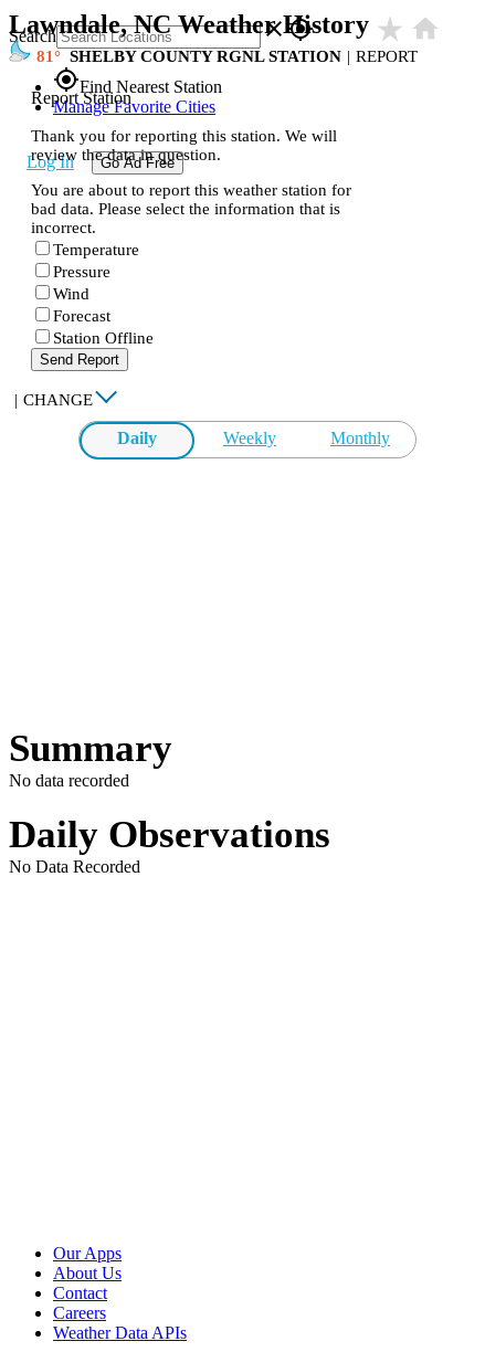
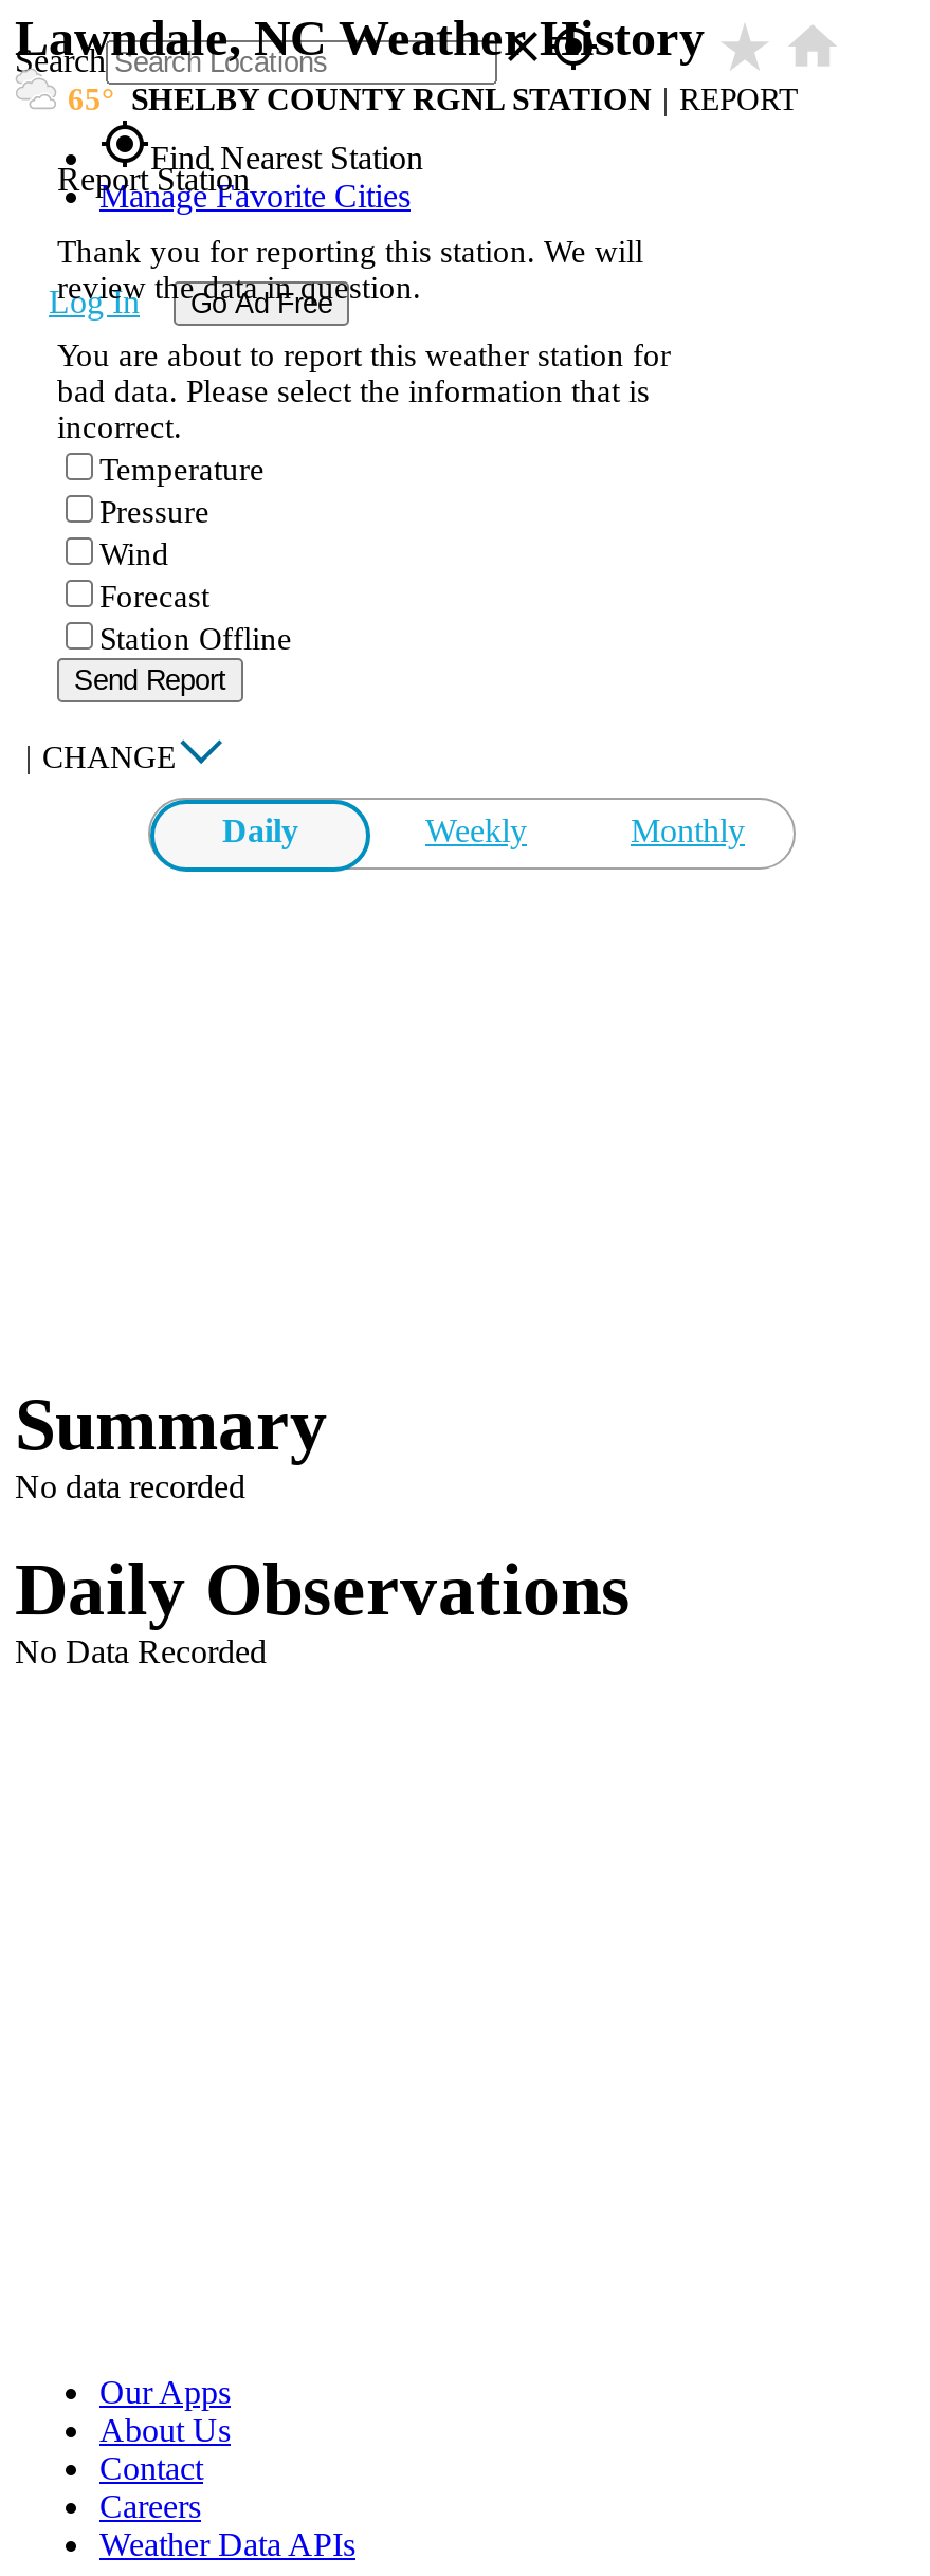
[36,47,54,65] 81 -> [68,82,102,116] 65

